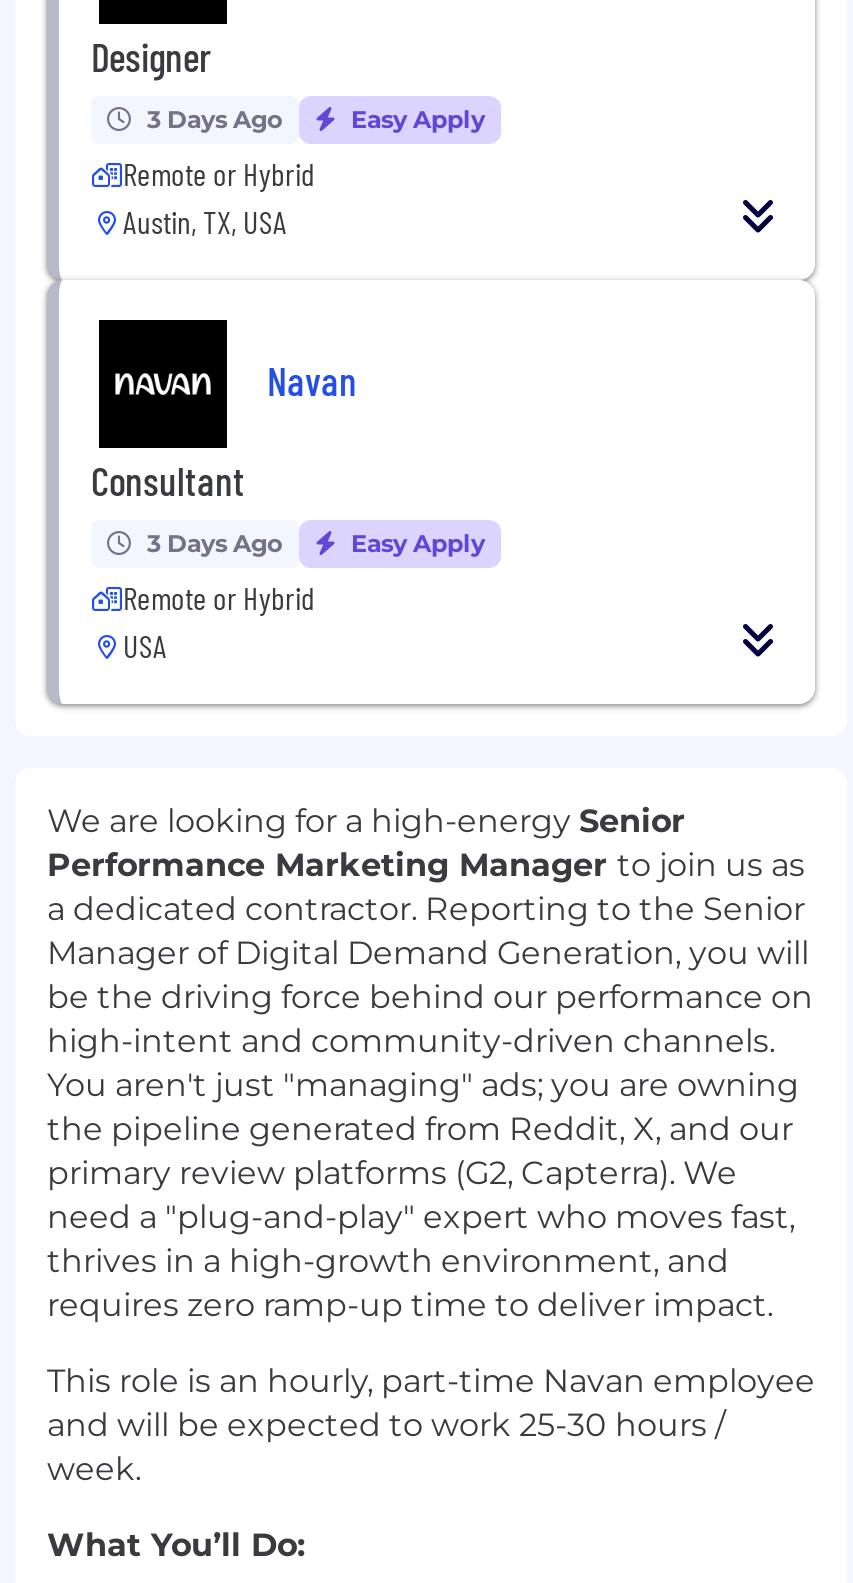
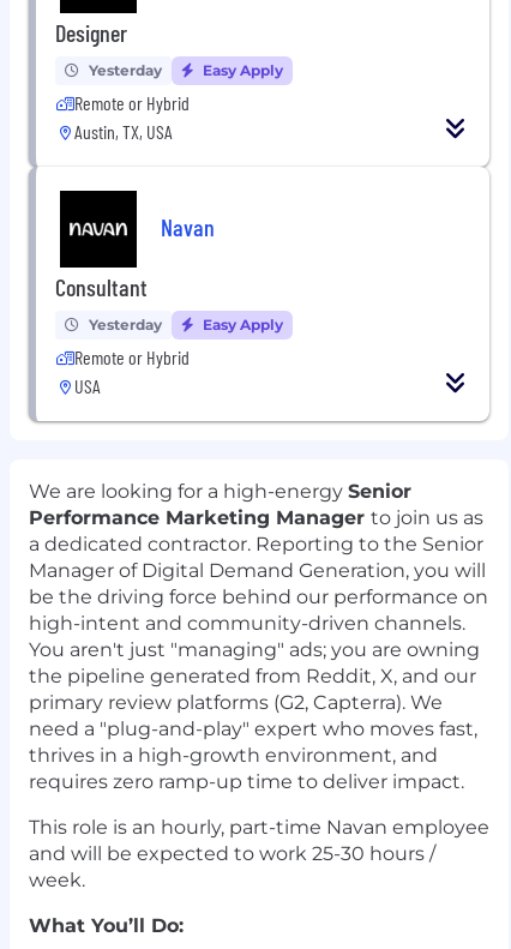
[147,103,283,133] 3 Days Ago -> [89,61,162,79] Yesterday
[147,527,283,557] 3 Days Ago -> [89,315,162,333] Yesterday

